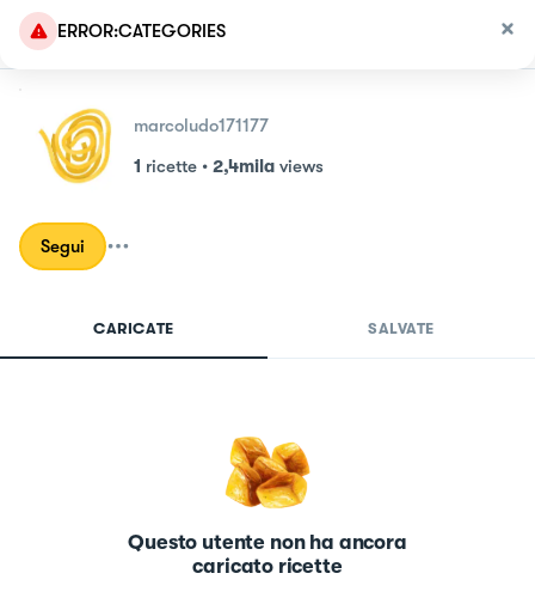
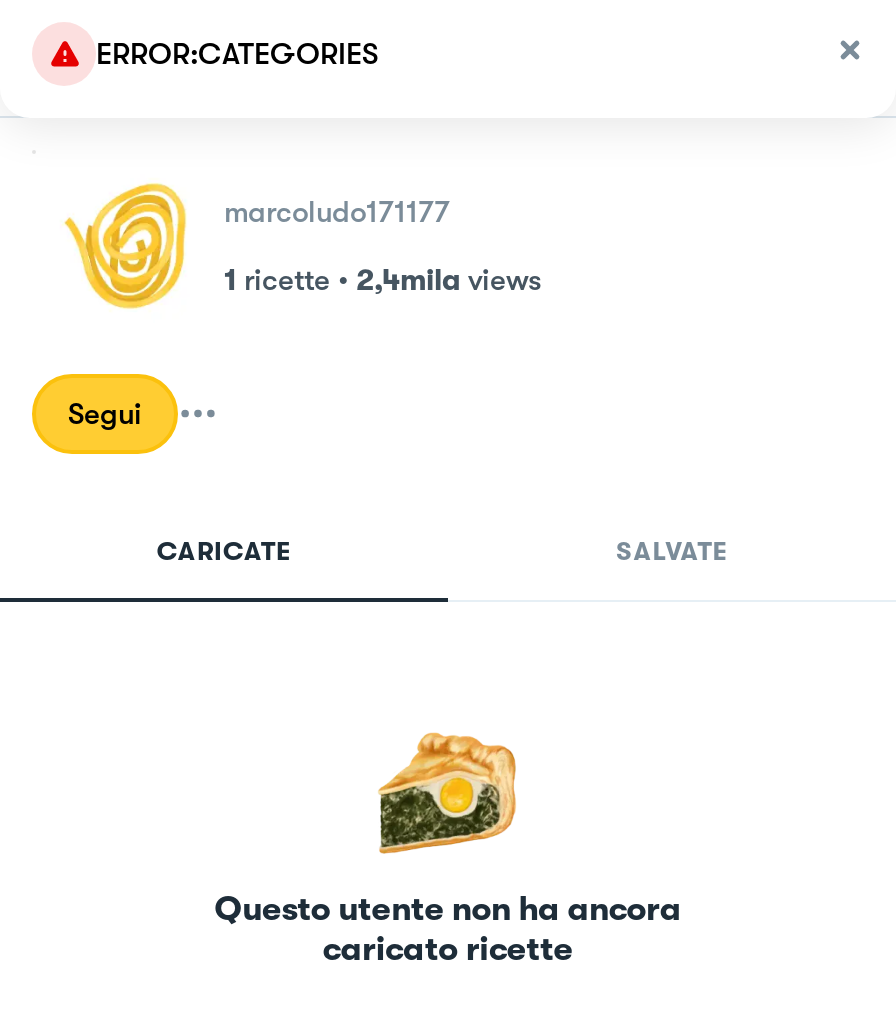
[225,435,310,510] [image] -> [378,732,518,856] [image]

